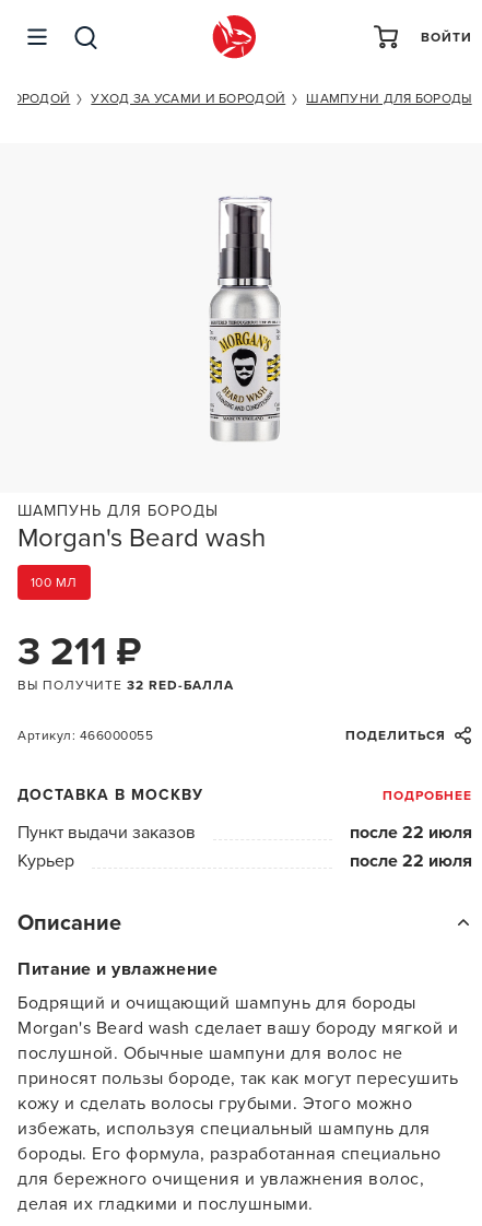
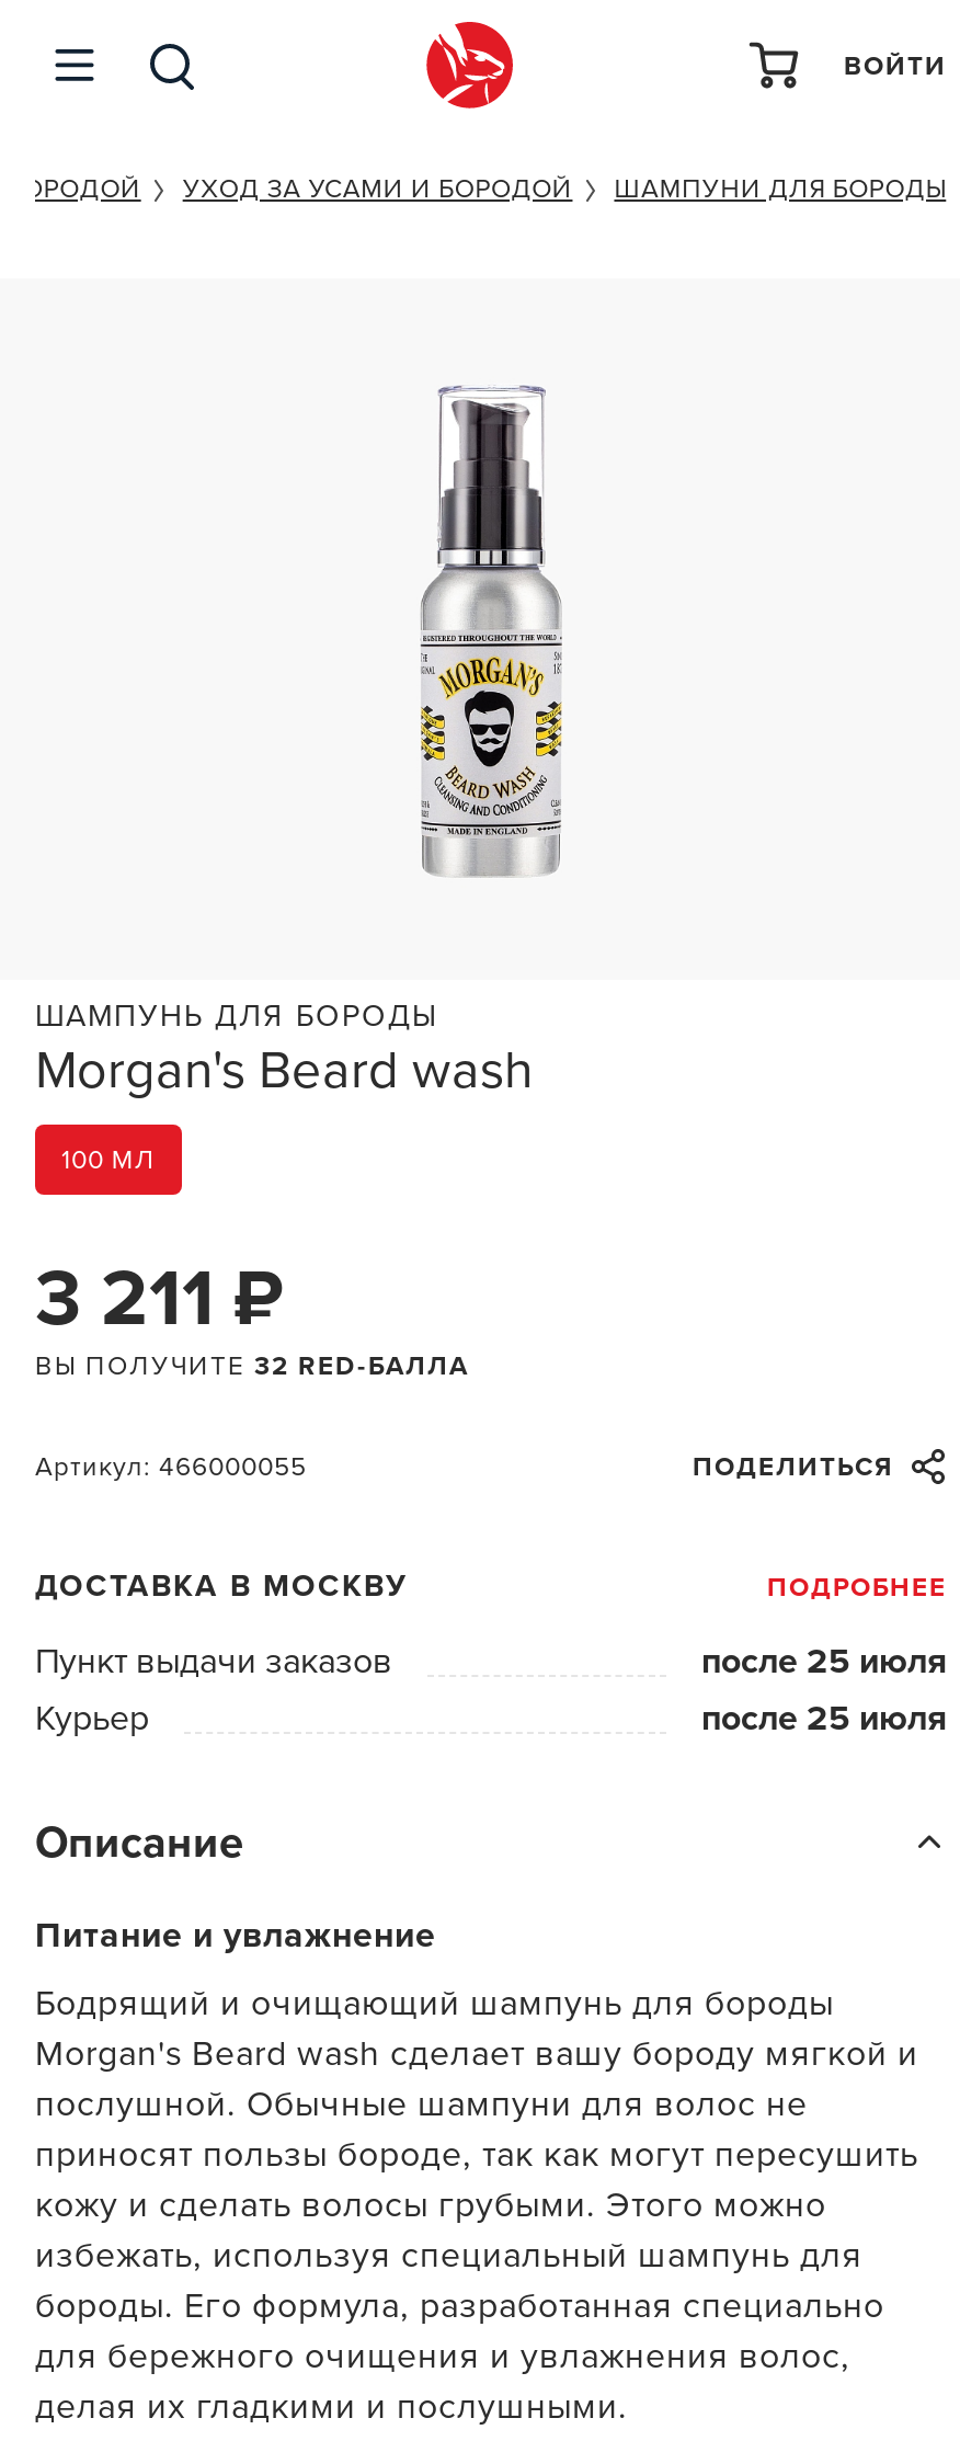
[350,822,472,844] после 22 июля -> [701,1640,947,1684] после 25 июля
[350,850,472,872] после 22 июля -> [701,1697,947,1741] после 25 июля

